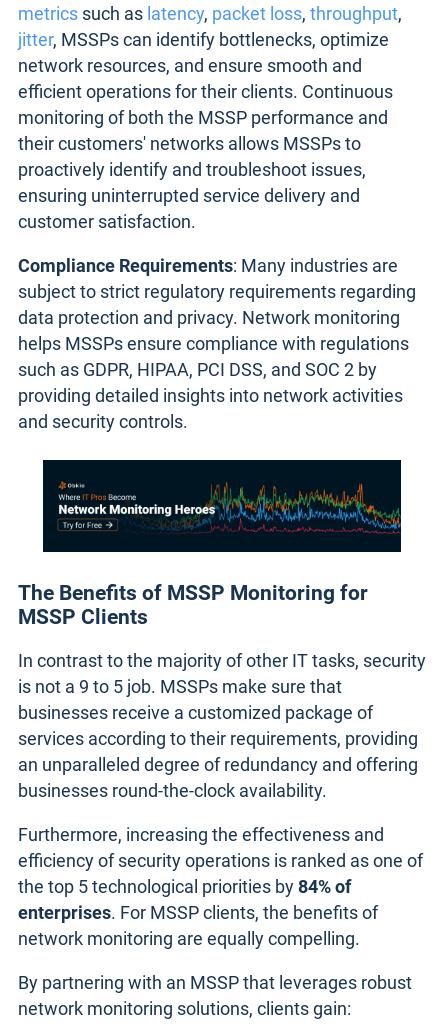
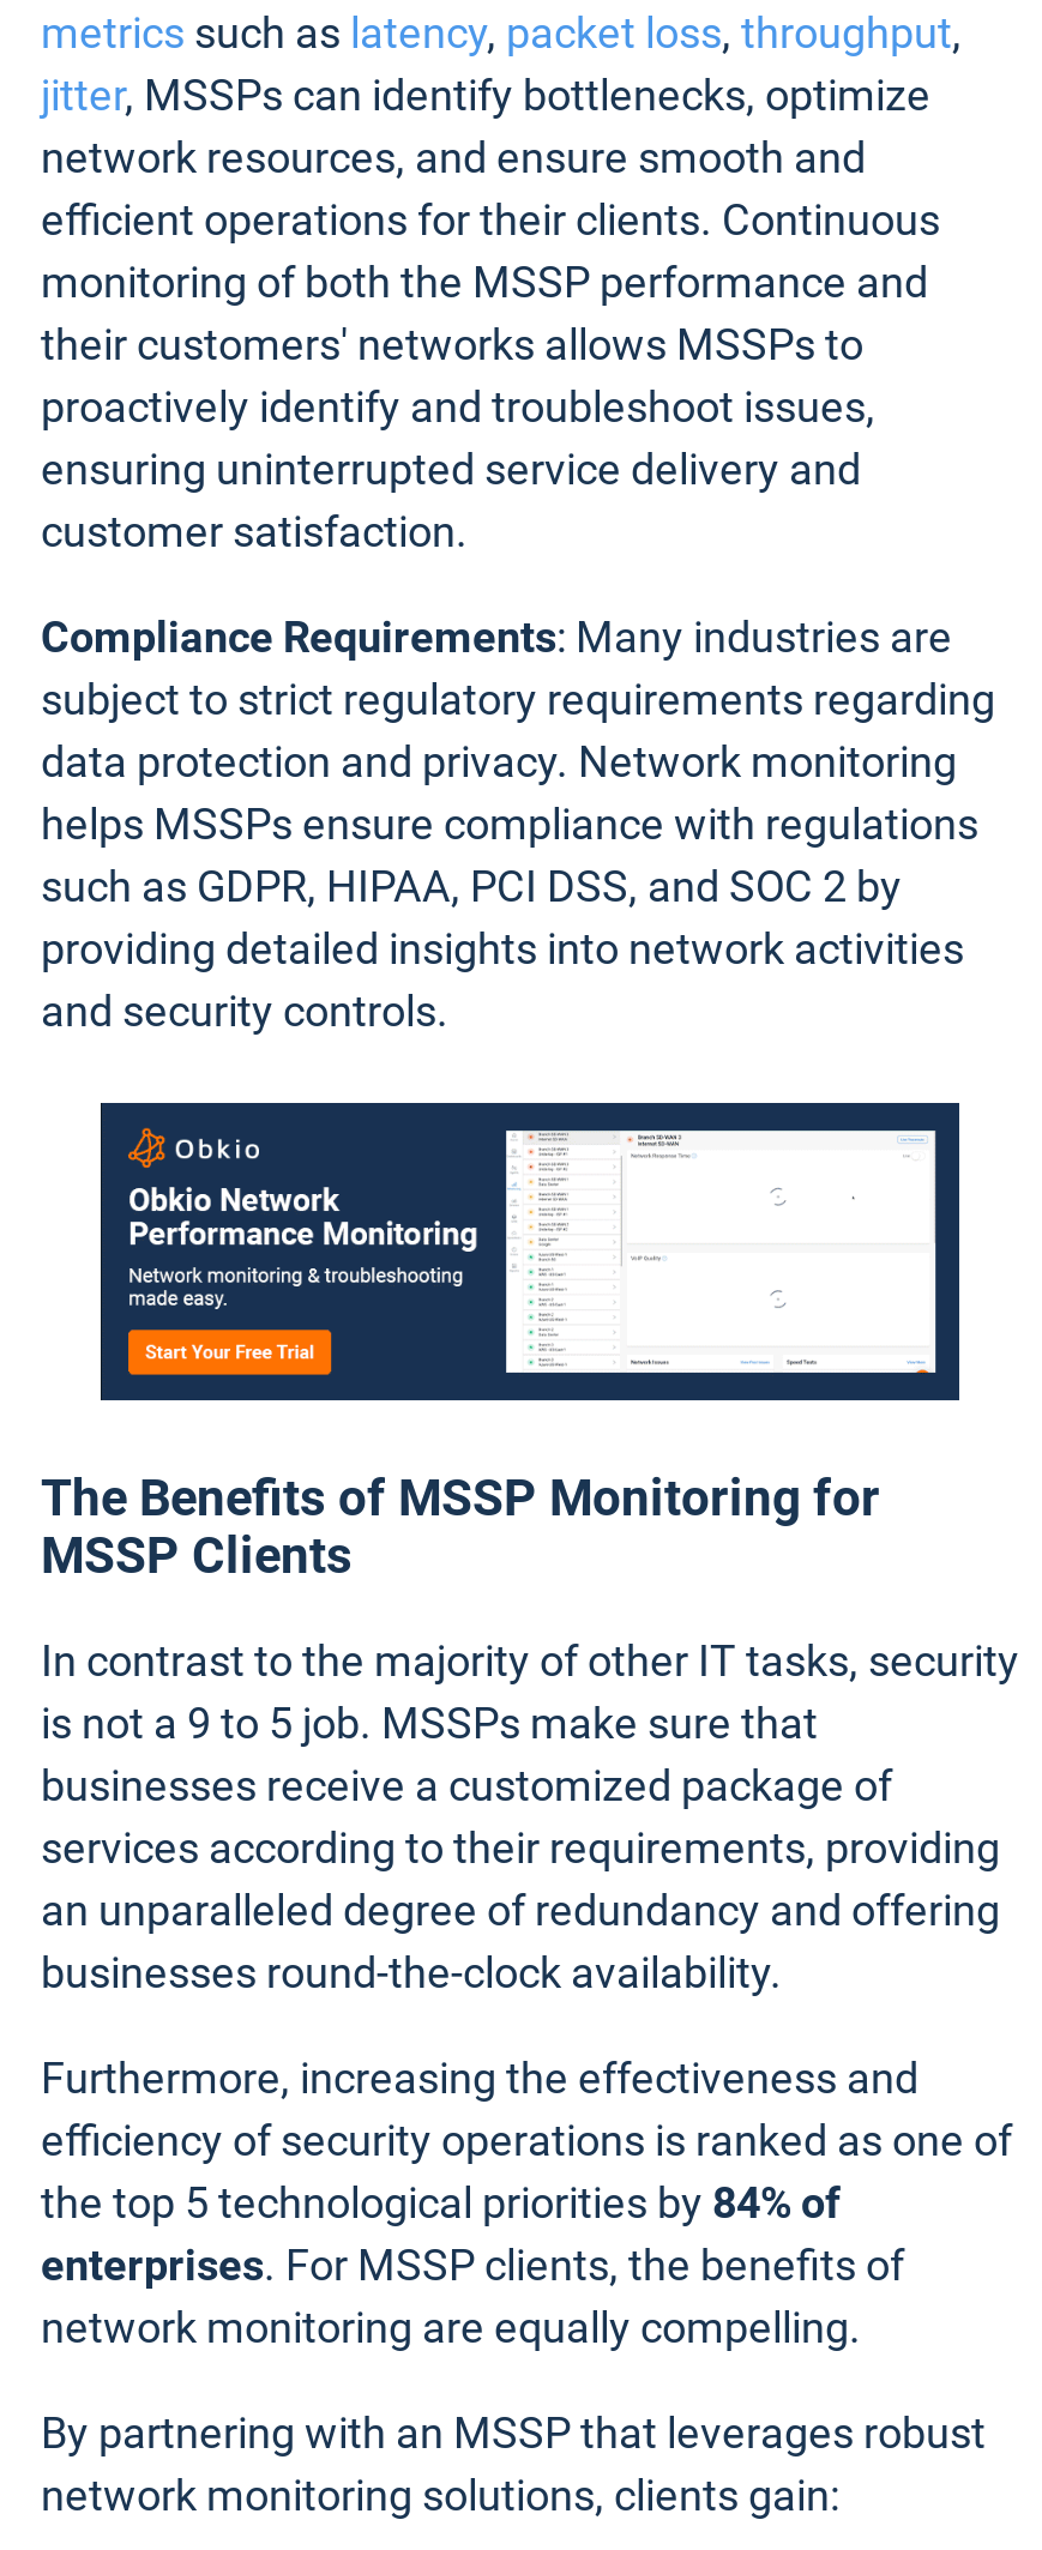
[44,461,401,551] [image] -> [103,1105,959,1400] [image]

